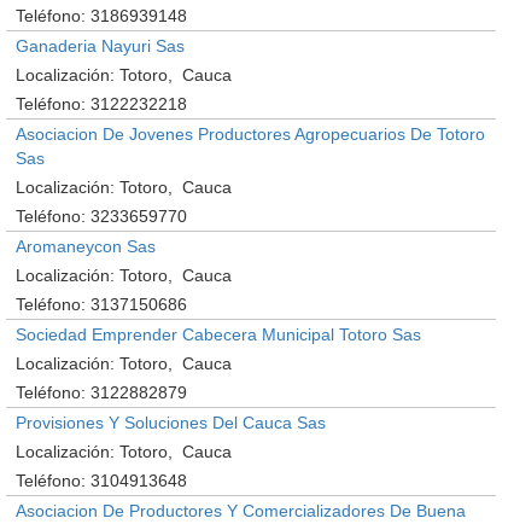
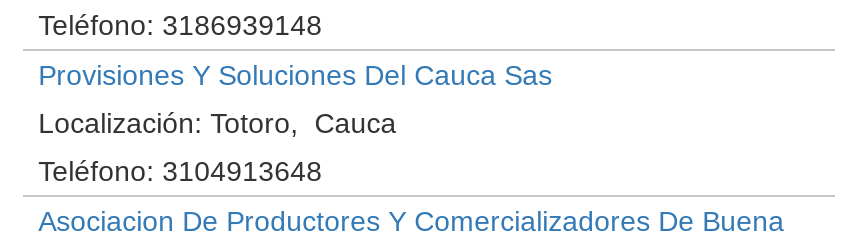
[15,36,485,402] Ganaderia Nayuri Sas | Localización: Totoro | Cauca | Teléfono: 3122232218 | Asociacion De Jovenes Productores Agropecuarios De Totoro | Sas | Localización: Totoro | Cauca | Teléfono: 3233659770 | Aromaneycon Sas | Localización: Totoro | Cauca | Teléfono: 3137150686 | Sociedad Emprender Cabecera Municipal Totoro Sas | Localización: Totoro | Cauca | Teléfono: 3122882879 -> none

